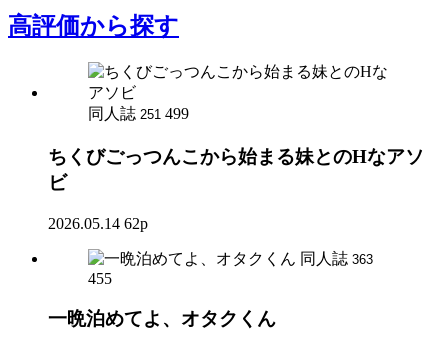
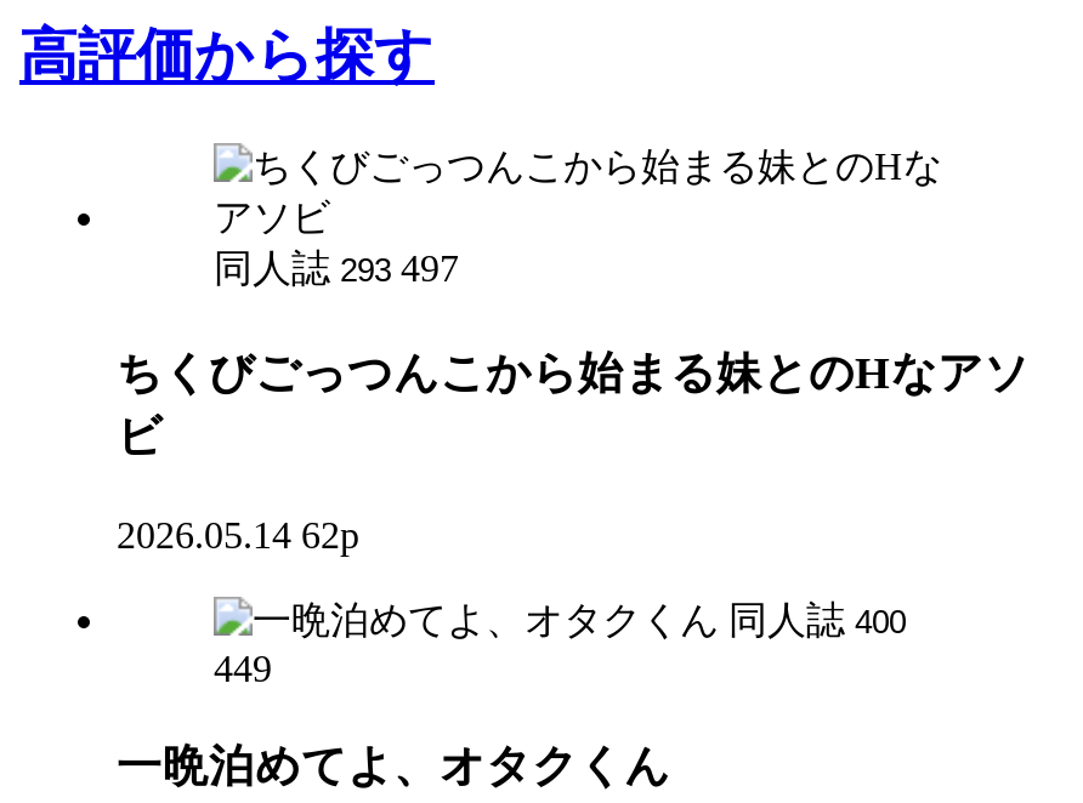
[88,105,189,122] 同人誌 251 499 -> [214,248,459,289] 同人誌 293 497
[300,250,373,267] 同人誌 363 -> [728,598,906,639] 同人誌 400
[88,270,112,287] 455 -> [214,647,272,688] 449

